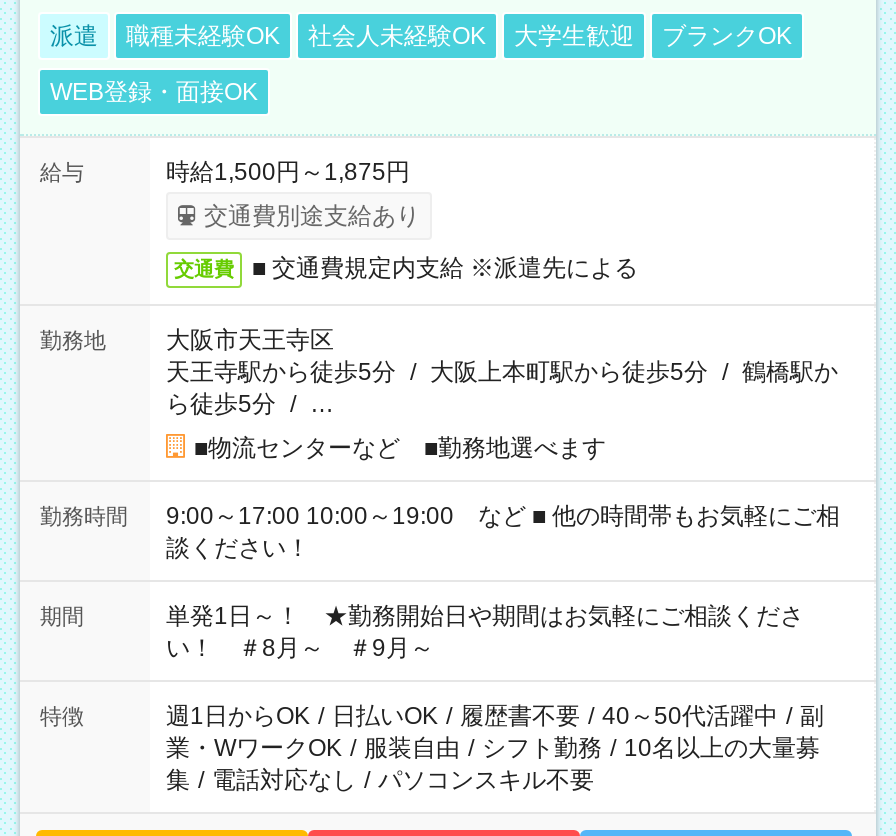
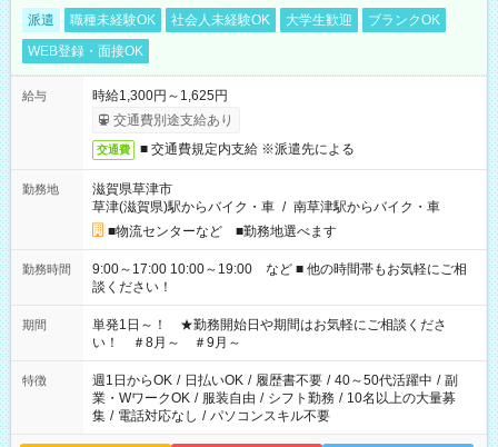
[166,158,410,186] 時給1,500円～1,875円 -> [92,88,228,103] 時給1,300円～1,625円
[166,326,838,418] 大阪市天王寺区 | 天王寺駅から徒歩5分 / 大阪上本町駅から徒歩5分 / 鶴橋駅か | ら徒歩5分 / … -> [92,181,440,215] 滋賀県草津市 | 草津(滋賀県)駅からバイク・車 / 南草津駅からバイク・車

